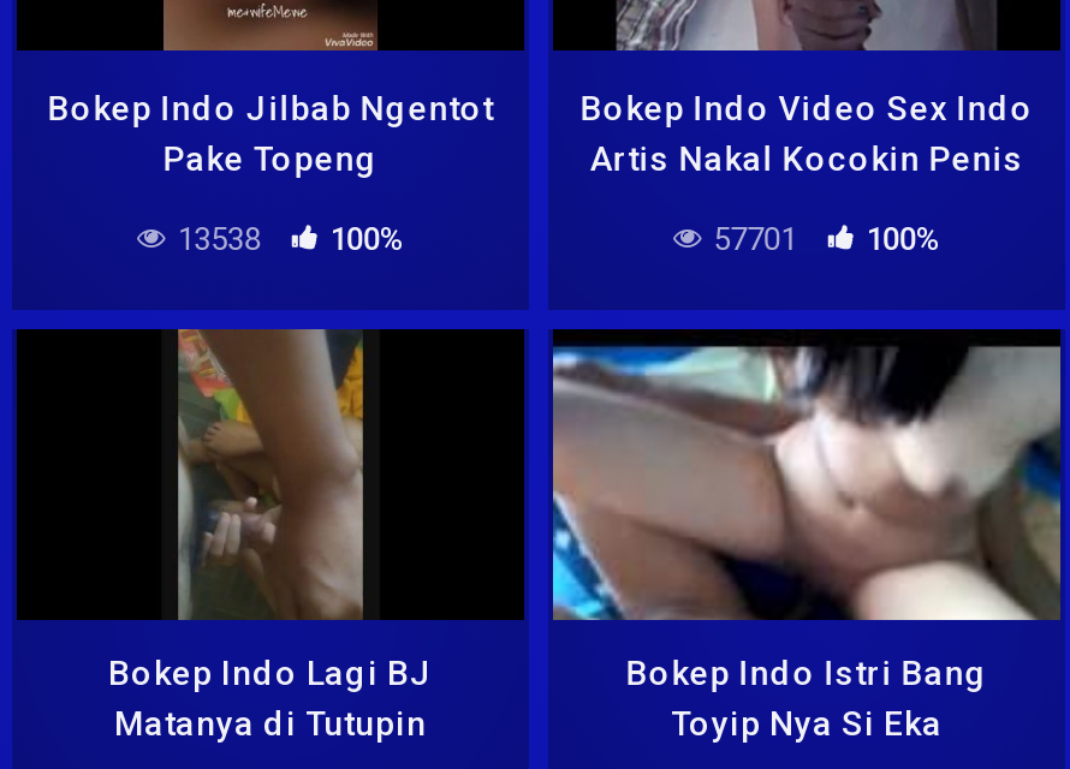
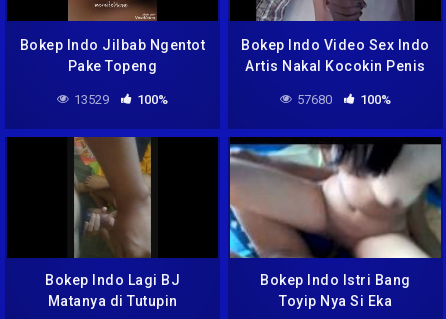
[171,222,404,258] 13538 100% -> [71,92,168,107] 13529 100%
[707,222,940,258] 57701 100% -> [294,92,391,107] 57680 100%

